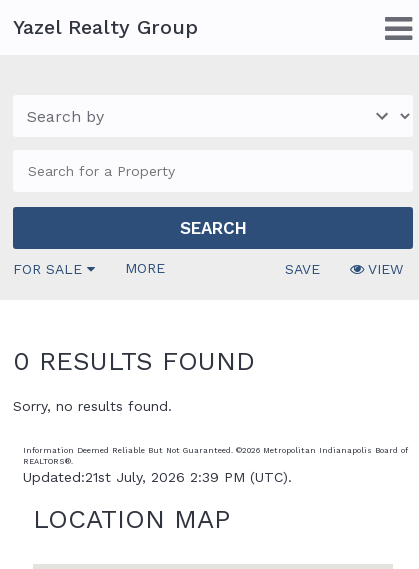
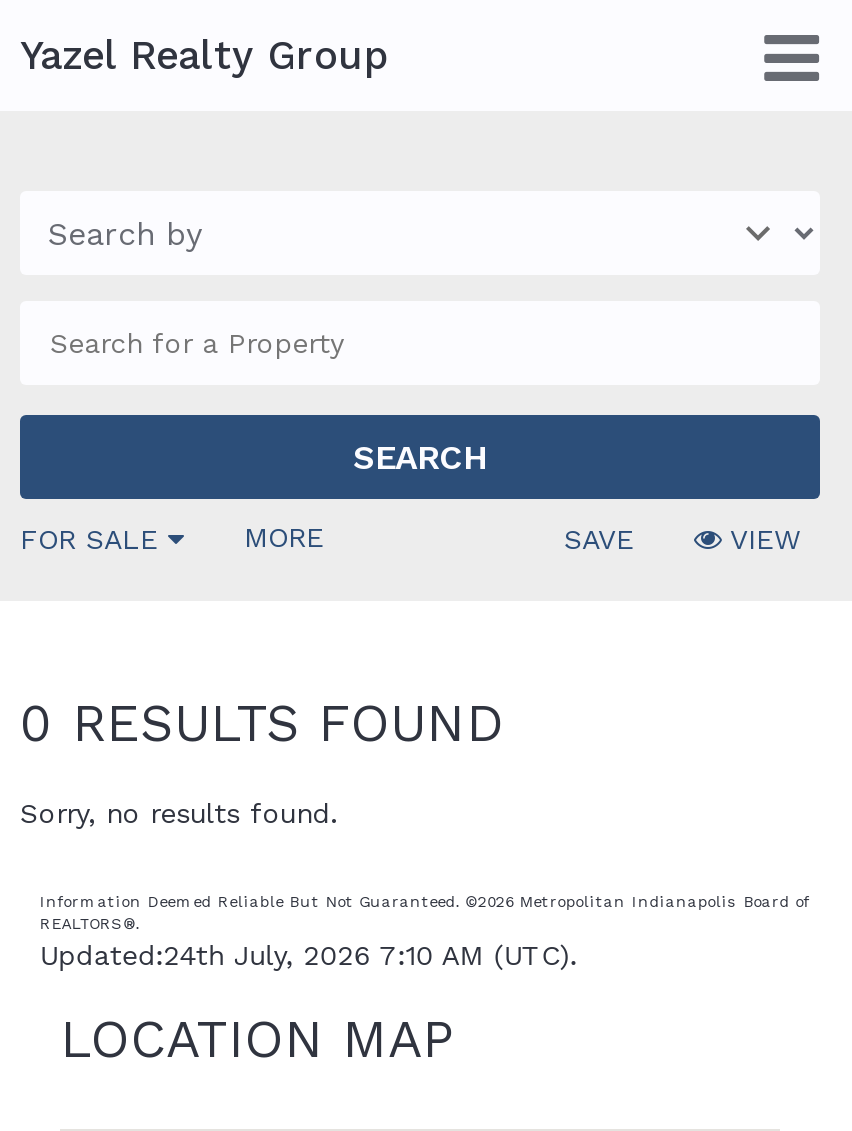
[23,469,292,485] Updated:21st July, 2026 2:39 PM (UTC). -> [40,939,578,971] Updated:24th July, 2026 7:10 AM (UTC).

